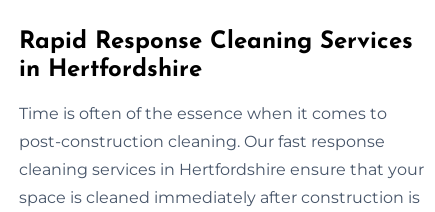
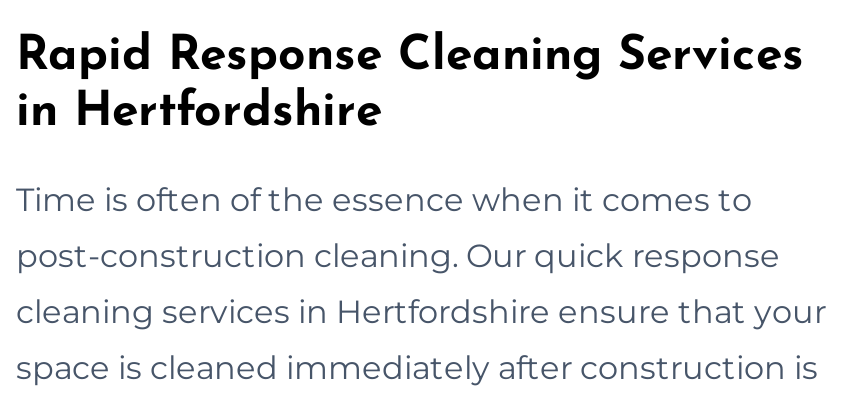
[19,132,385,151] post-construction cleaning. Our fast response -> [16,236,780,274] post-construction cleaning. Our quick response

